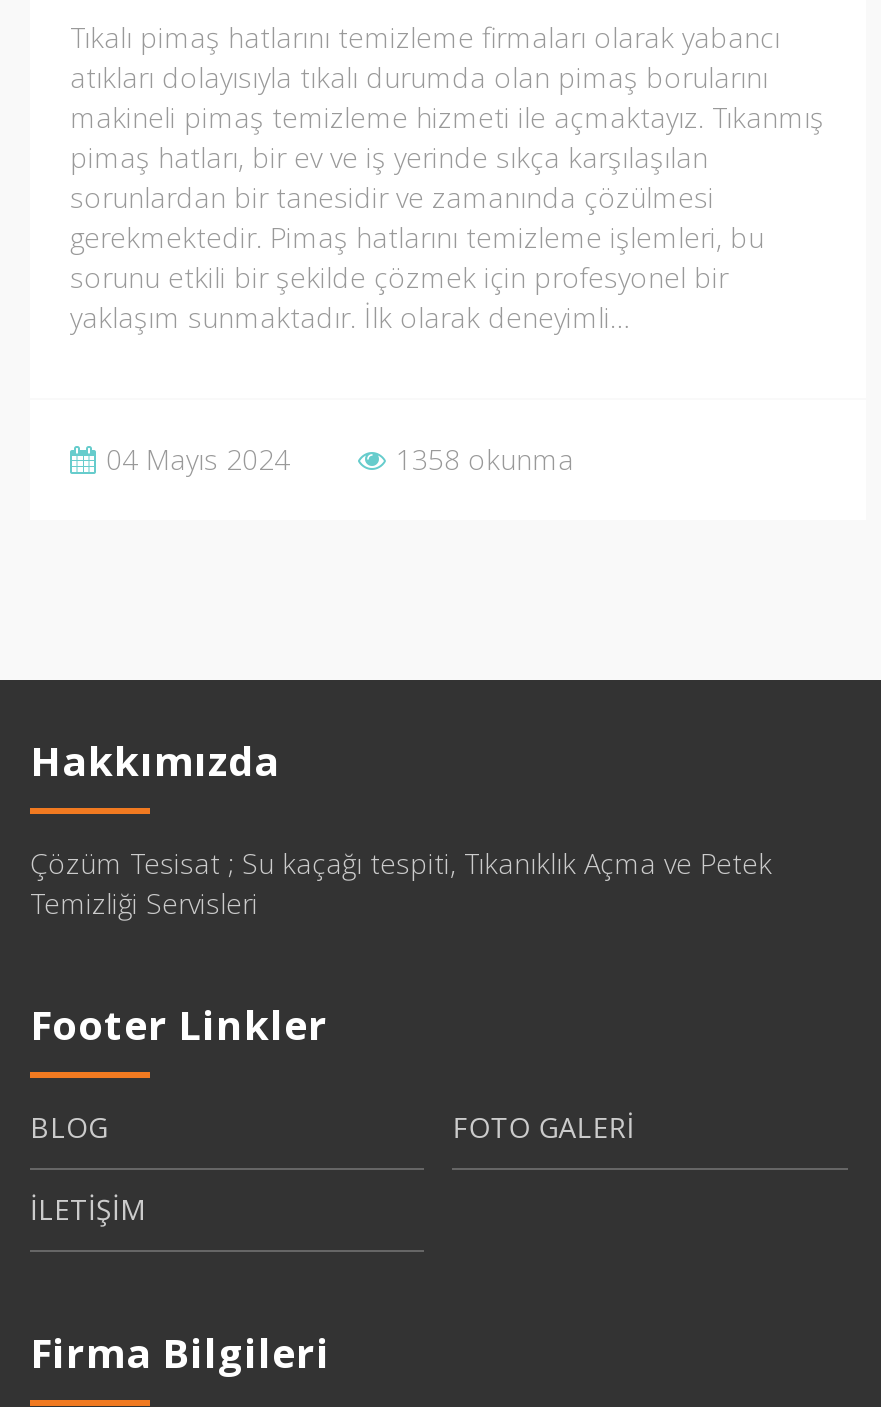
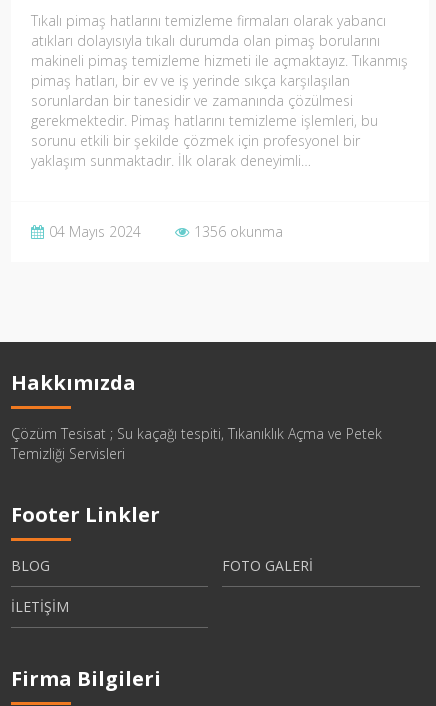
[396,440,574,478] 1358 okunma -> [194,222,283,241] 1356 okunma

